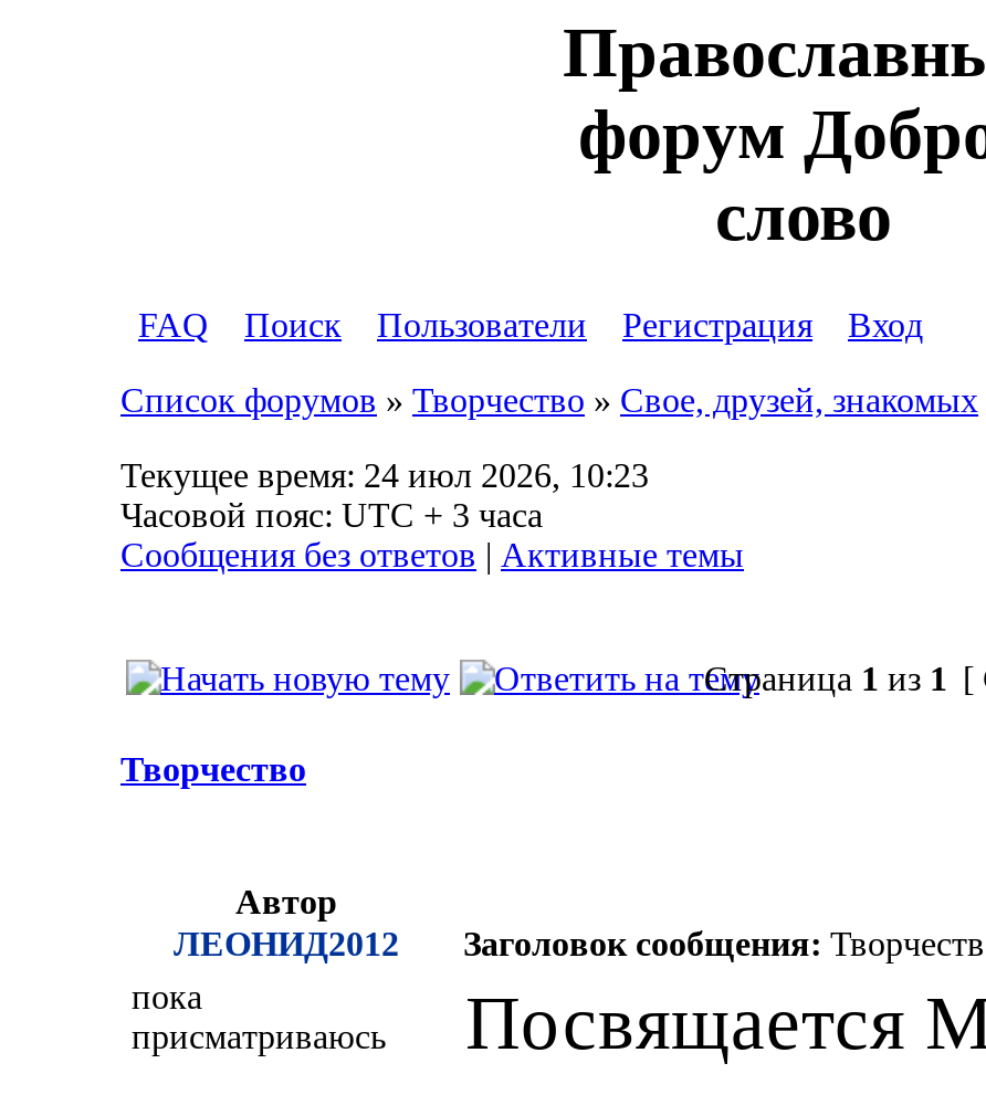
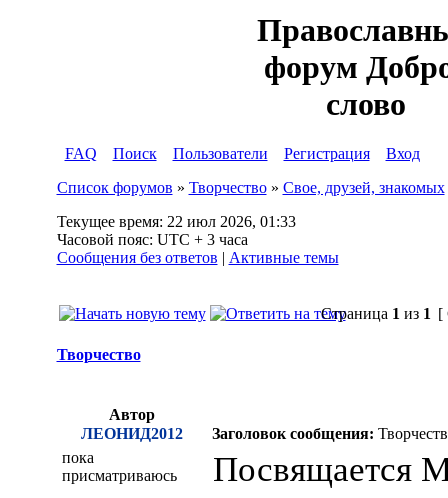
[120,456,649,494] Текущее время: 24 июл 2026, 10:23 -> [56,213,295,230] Текущее время: 22 июл 2026, 01:33

